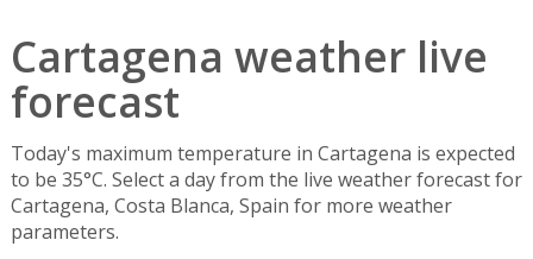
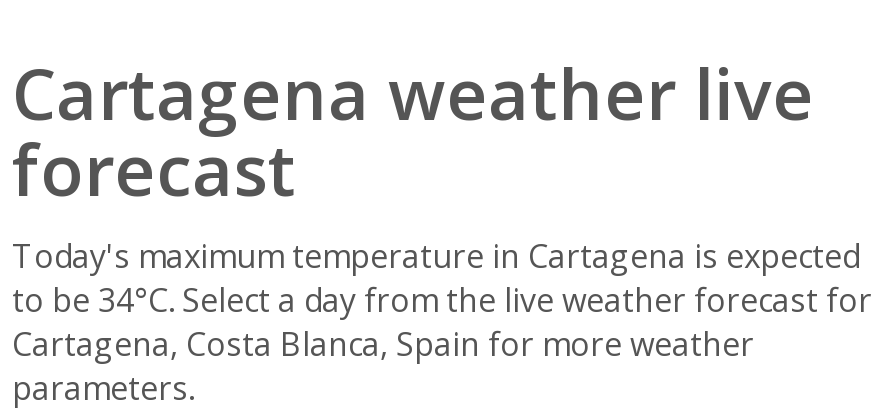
[11,166,522,193] to be 35°C. Select a day from the live weather forecast for -> [12,278,872,322] to be 34°C. Select a day from the live weather forecast for

